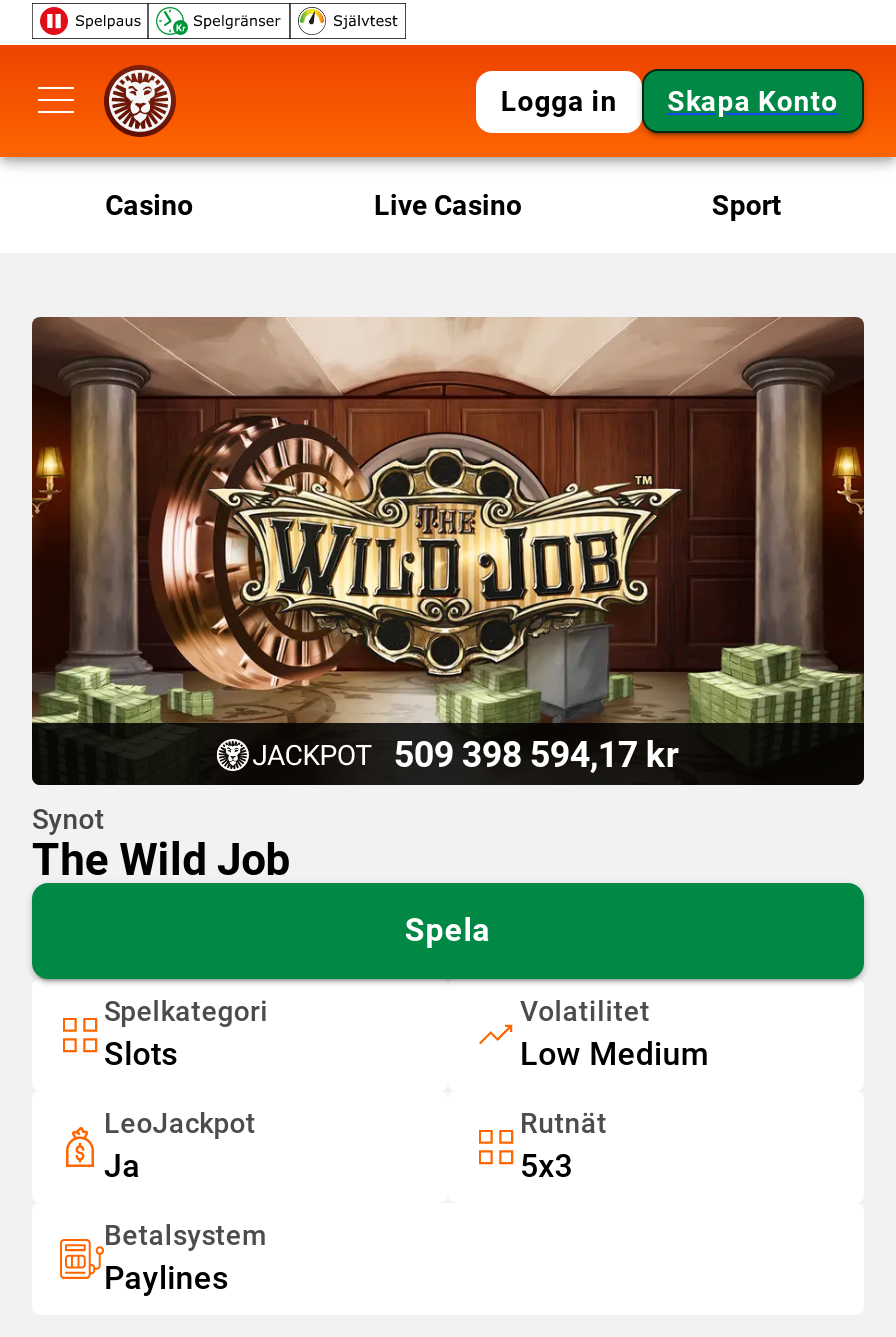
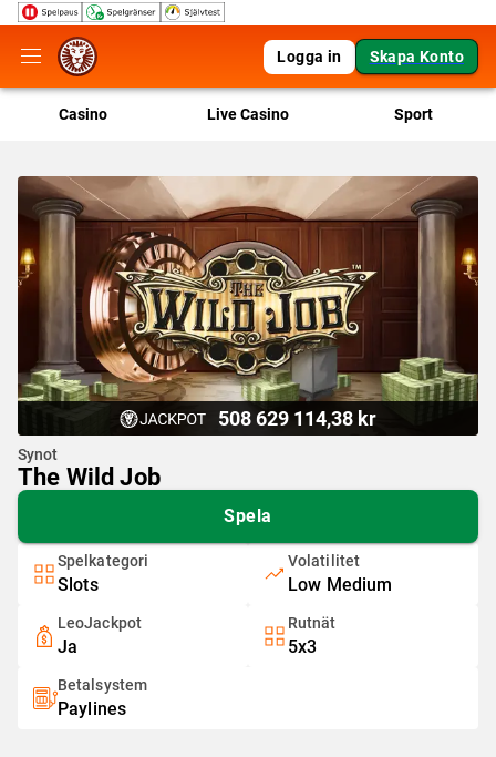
[394,733,680,775] 509 398 594,17 kr -> [218,407,376,430] 508 629 114,38 kr

